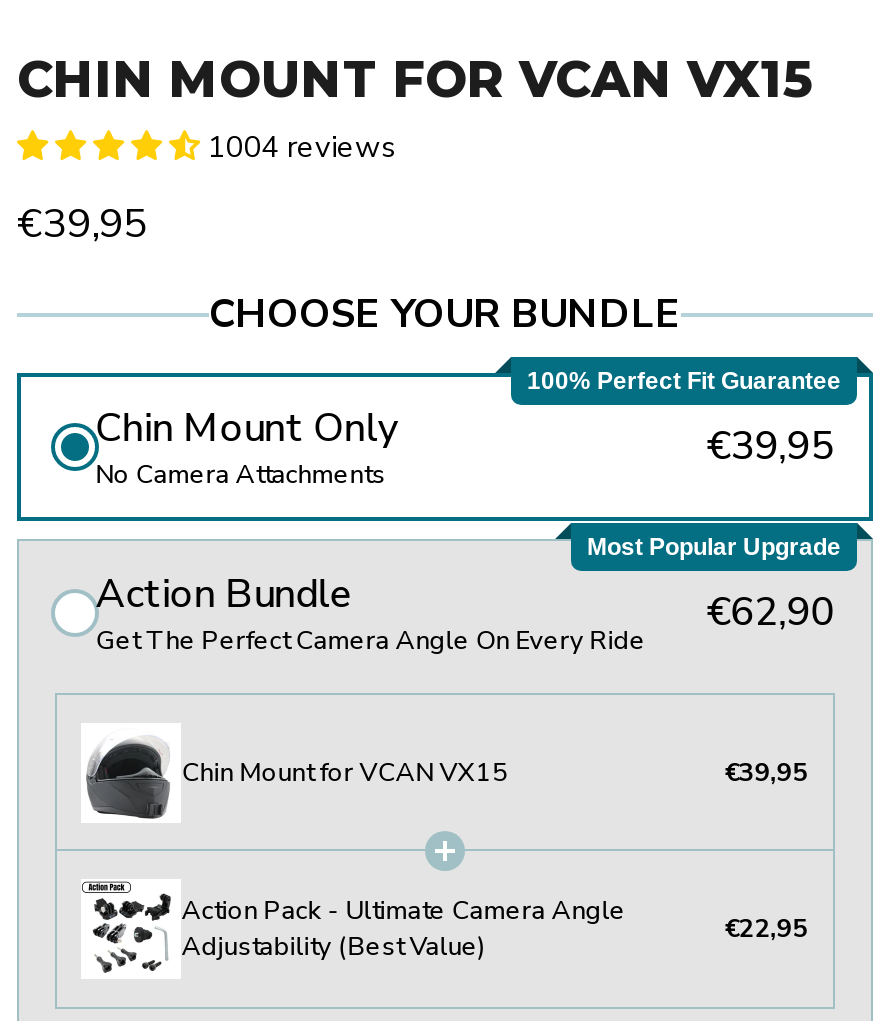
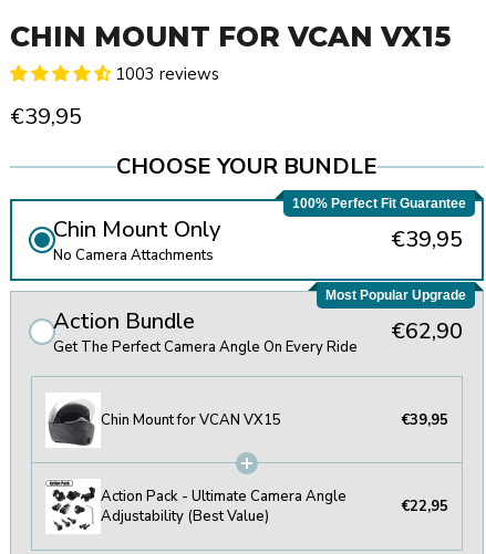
[207,127,395,167] 1004 reviews -> [115,63,219,85] 1003 reviews

